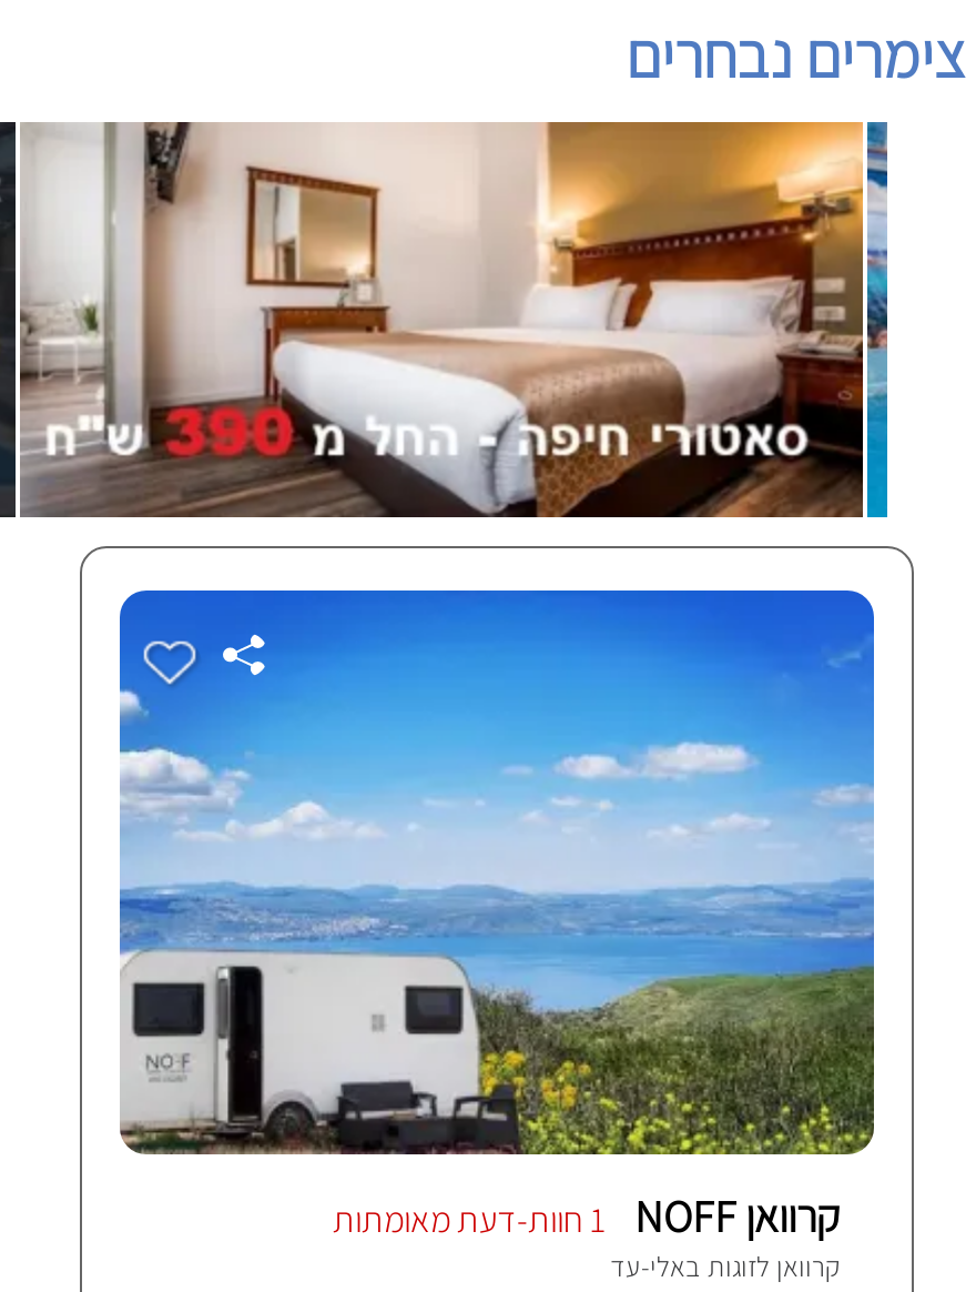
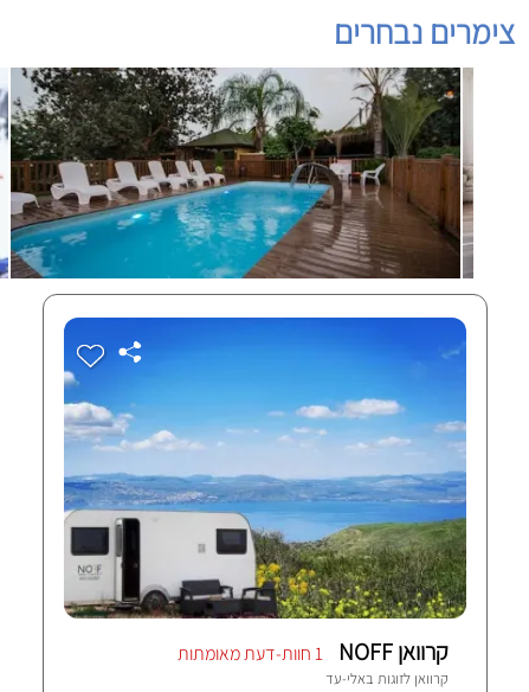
[7,120,889,519] [image] -> [4,66,475,280] [image]

